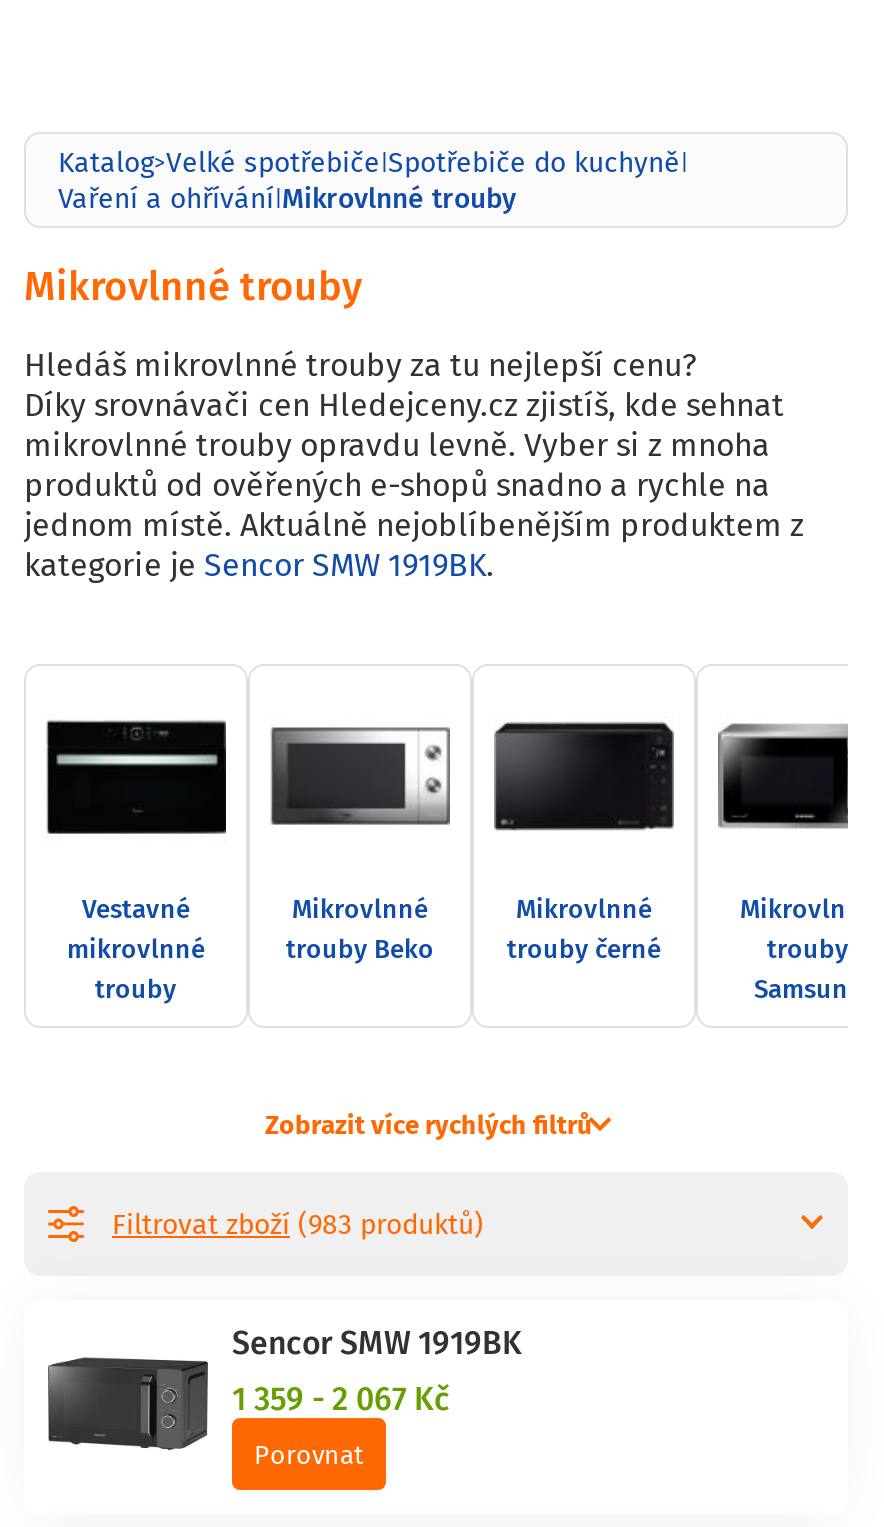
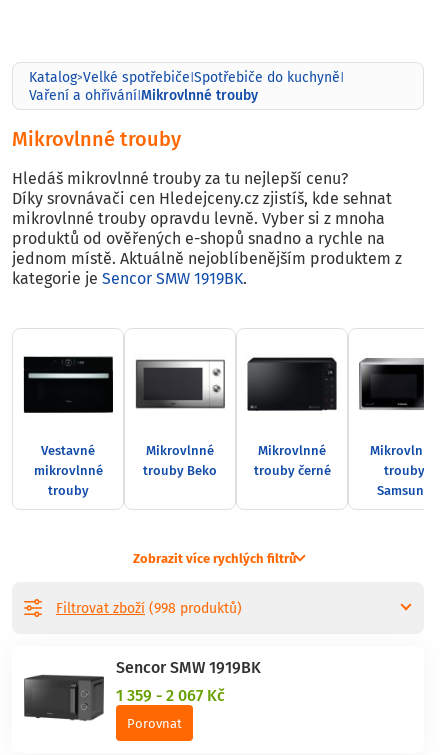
[112,1204,484,1244] Filtrovat zboží (983 produktů) -> [56,598,242,618] Filtrovat zboží (998 produktů)

